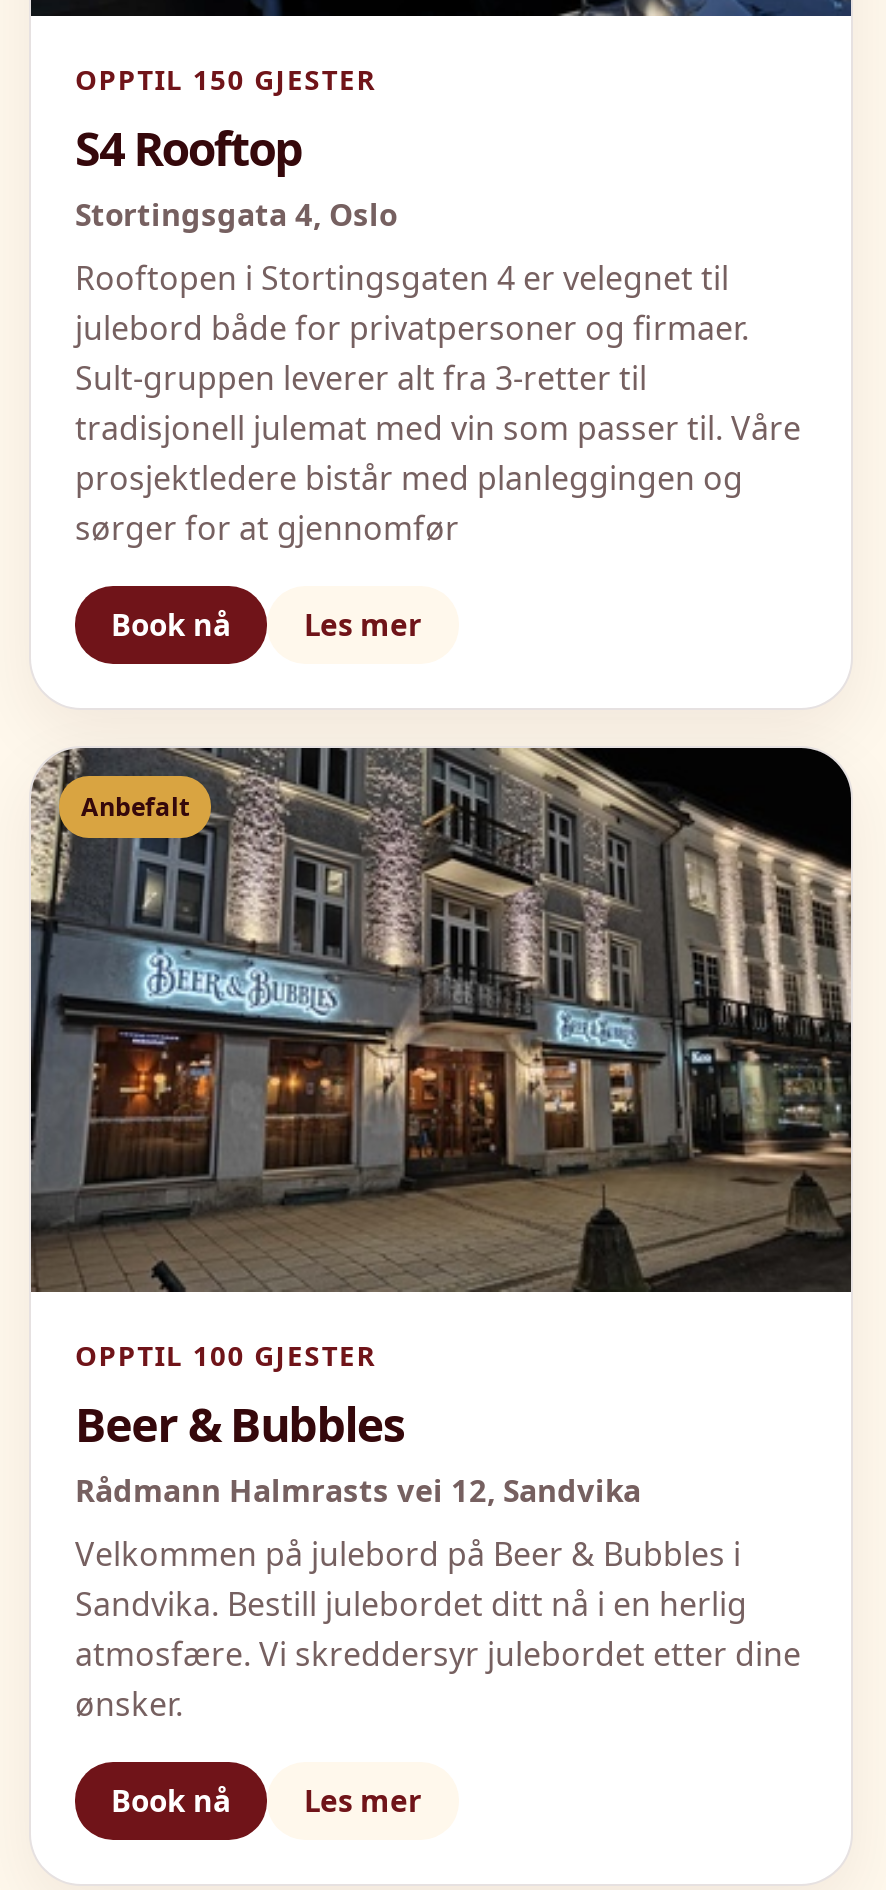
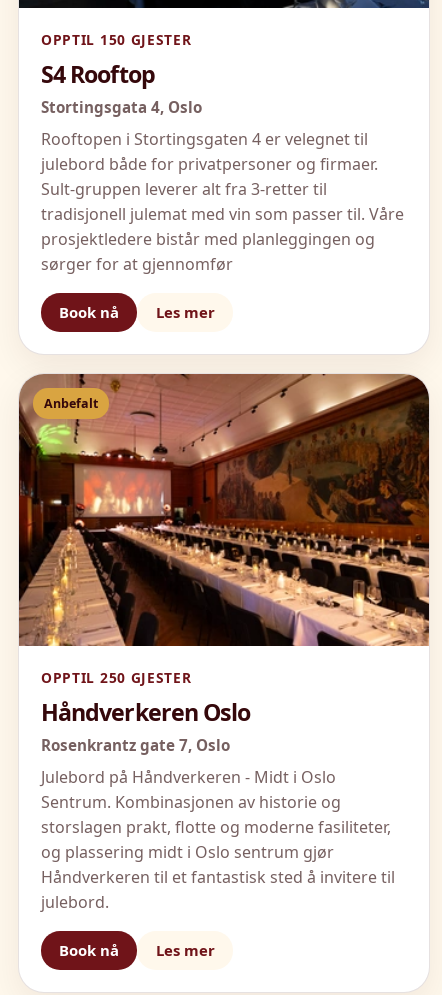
[29,746,853,1511] [image] | OPPTIL 100 GJESTER | Beer & Bubbles | Rådmann Halmrasts vei 12, Sandvika -> [18,373,430,755] [image] | OPPTIL 250 GJESTER | Håndverkeren Oslo | Rosenkrantz gate 7, Oslo
[75,1533,801,1727] Velkommen på julebord på Beer & Bubbles i | Sandvika. Bestill julebordet ditt nå i en herlig | atmosfære. Vi skreddersyr julebordet etter dine | ønsker. -> [41,766,395,913] Julebord på Håndverkeren - Midt i Oslo | Sentrum. Kombinasjonen av historie og | storslagen prakt, flotte og moderne fasiliteter, | og plassering midt i Oslo sentrum gjør | Håndverkeren til et fantastisk sted å invitere til | julebord.

